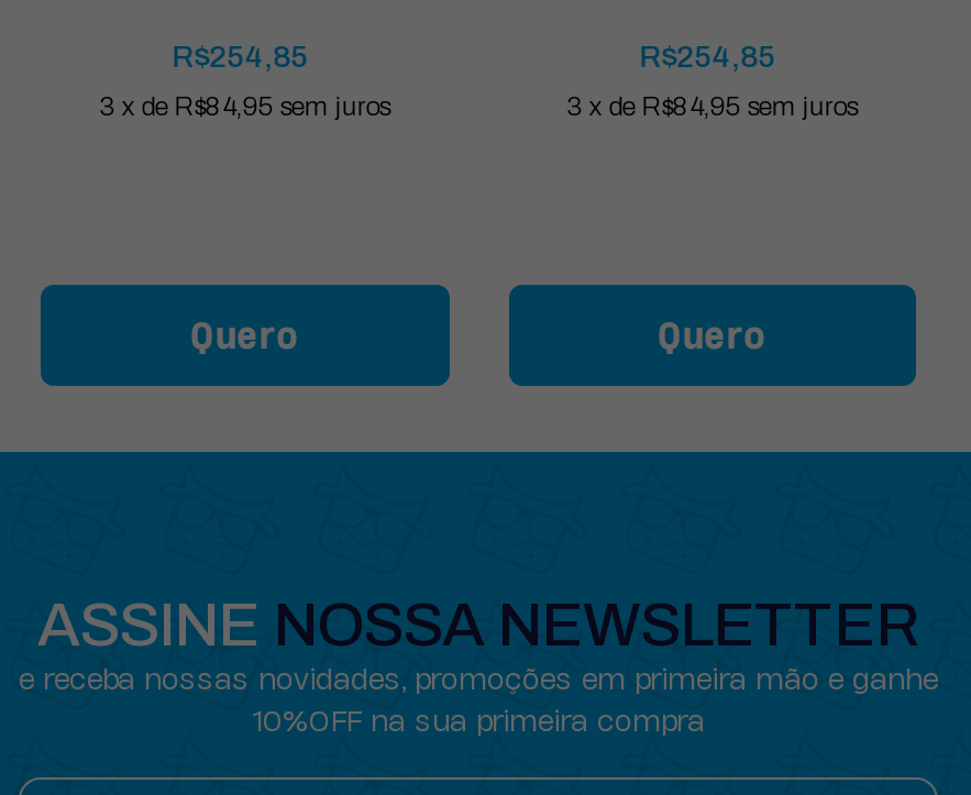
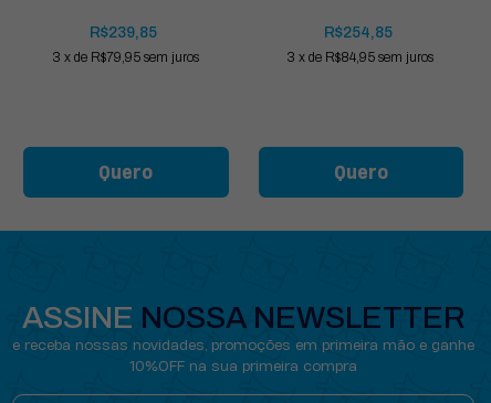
[172,40,309,73] R$254,85 -> [90,24,157,40] R$239,85
[100,90,390,121] 3 x de R$84,95 sem juros -> [53,49,199,65] 3 x de R$79,95 sem juros

